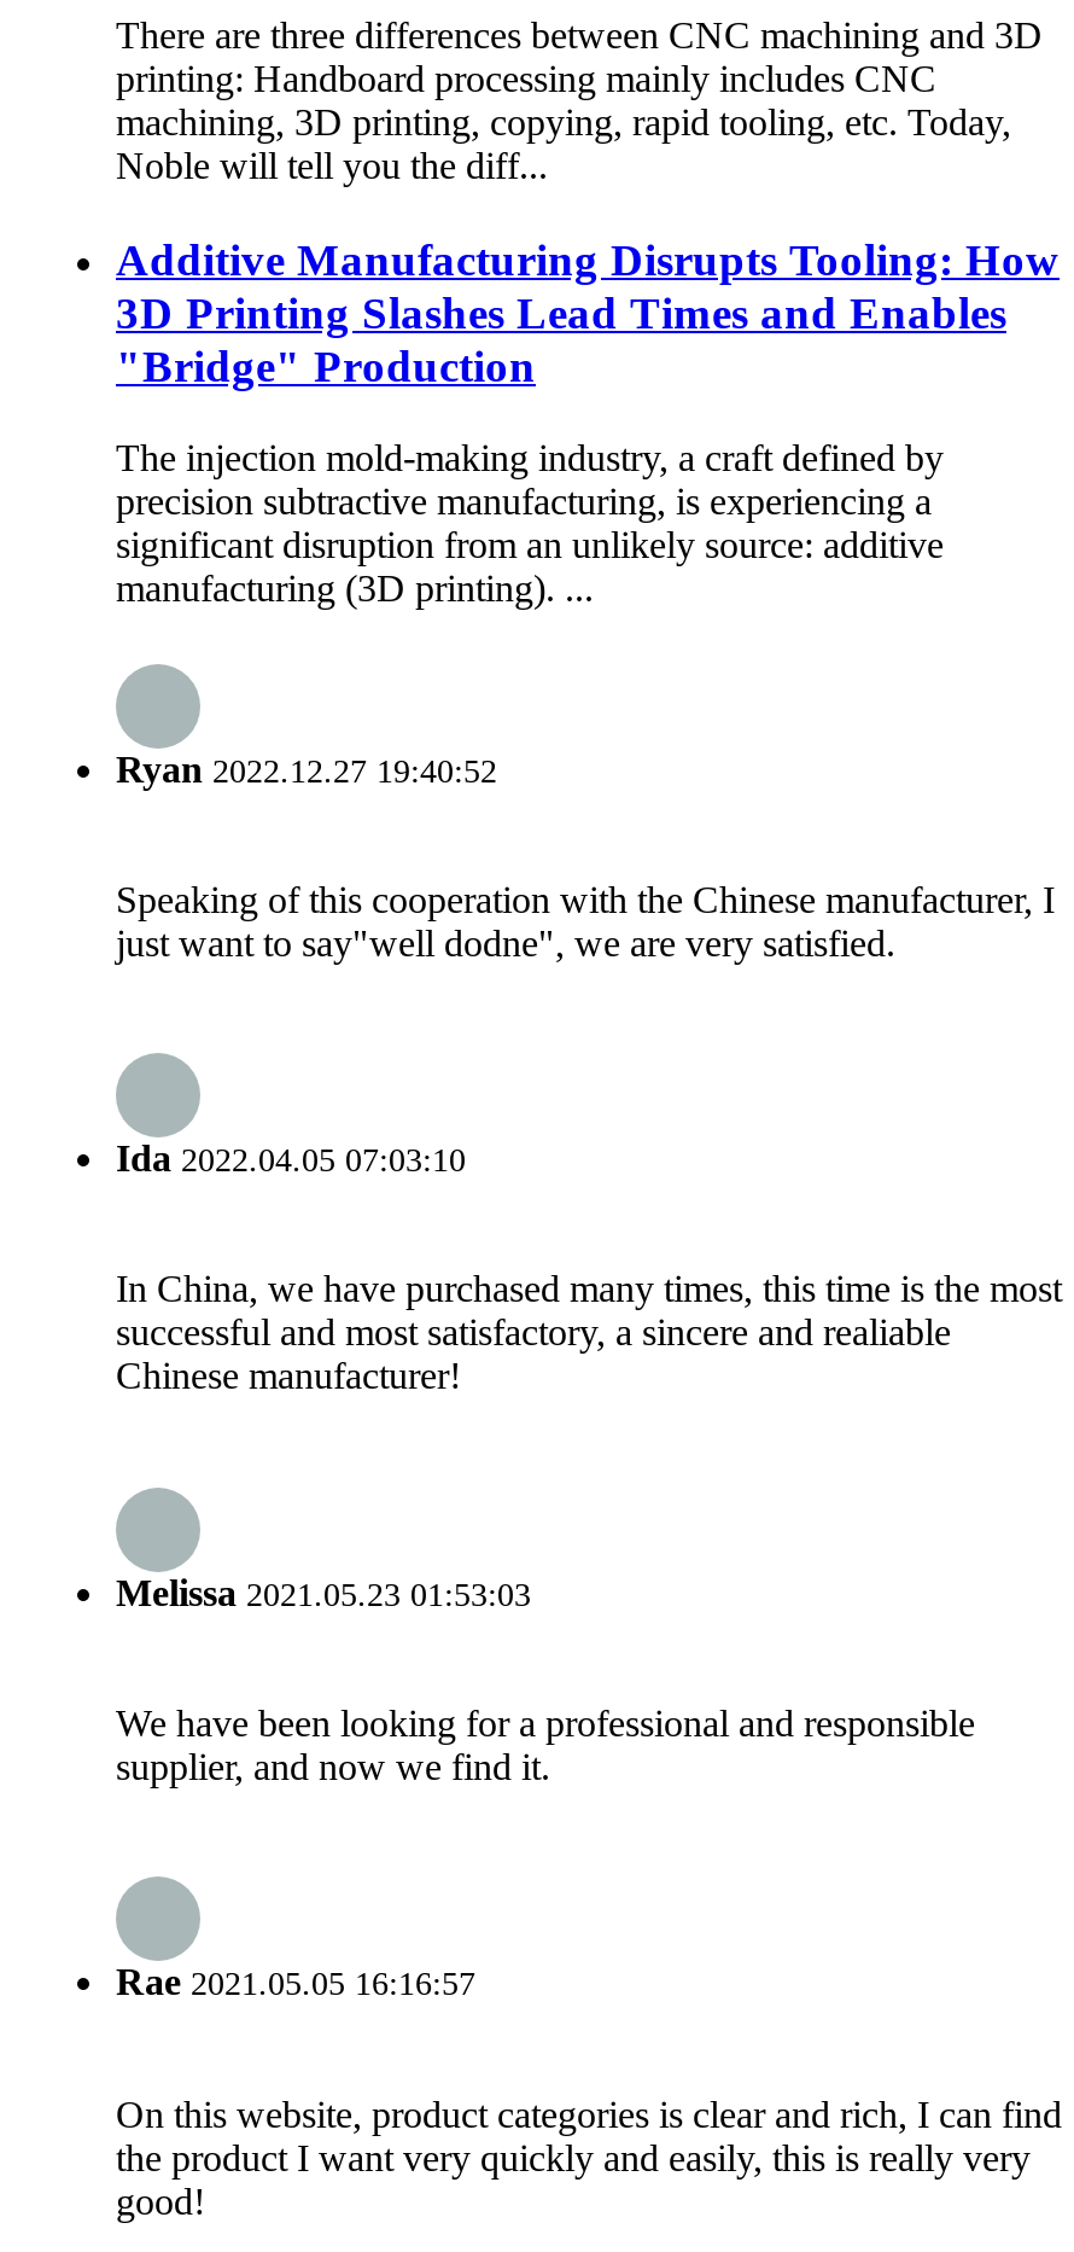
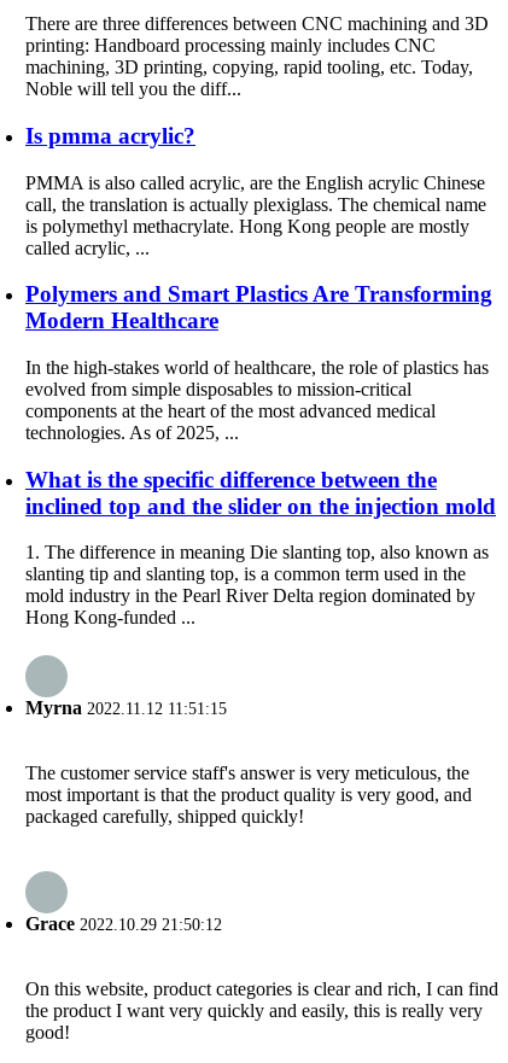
[116,234,1060,391] Additive Manufacturing Disrupts Tooling: How | 3D Printing Slashes Lead Times and Enables | "Bridge" Production -> [25,123,195,148] Is pmma acrylic?
[116,438,944,610] The injection mold-making industry, a craft defined by | precision subtractive manufacturing, is experiencing a | significant disruption from an unlikely source: additive | manufacturing (3D printing). ... -> [25,172,486,258] PMMA is also called acrylic, are the English acrylic Chinese | call, the translation is actually plexiglass. The chemical name | is polymethyl methacrylate. Hong Kong people are mostly | called acrylic, ...
[116,748,497,789] Ryan 2022.12.27 19:40:52 -> [25,281,492,333] Polymers and Smart Plastics Are Transforming | Modern Healthcare
[116,879,1055,964] Speaking of this cooperation with the Chinese manufacturer, I | just want to say"well dodne", we are very satisfied. -> [25,357,489,443] In the high-stakes world of healthcare, the role of plastics has | evolved from simple disposables to mission-critical | components at the heart of the most advanced medical | technologies. As of 2025, ...
[116,1138,466,1179] Ida 2022.04.05 07:03:10 -> [25,467,496,518] What is the specific difference between the | inclined top and the slider on the injection mold
[116,1269,1062,1397] In China, we have purchased many times, this time is the most | successful and most satisfactory, a sincere and realiable | Chinese manufacturer! -> [25,542,489,628] 1. The difference in meaning Die slanting top, also known as | slanting tip and slanting top, is a common term used in the | mold industry in the Pearl River Delta region dominated by | Hong Kong-funded ...
[116,1572,531,1613] Melissa 2021.05.23 01:53:03 -> [25,697,227,717] Myrna 2022.11.12 11:51:15
[116,1703,975,1787] We have been looking for a professional and responsible | supplier, and now we find it. -> [25,762,472,826] The customer service staff's answer is very meticulous, the | most important is that the product quality is very good, and | packaged carefully, shipped quickly!
[116,1962,475,2003] Rae 2021.05.05 16:16:57 -> [25,914,222,934] Grace 2022.10.29 21:50:12

